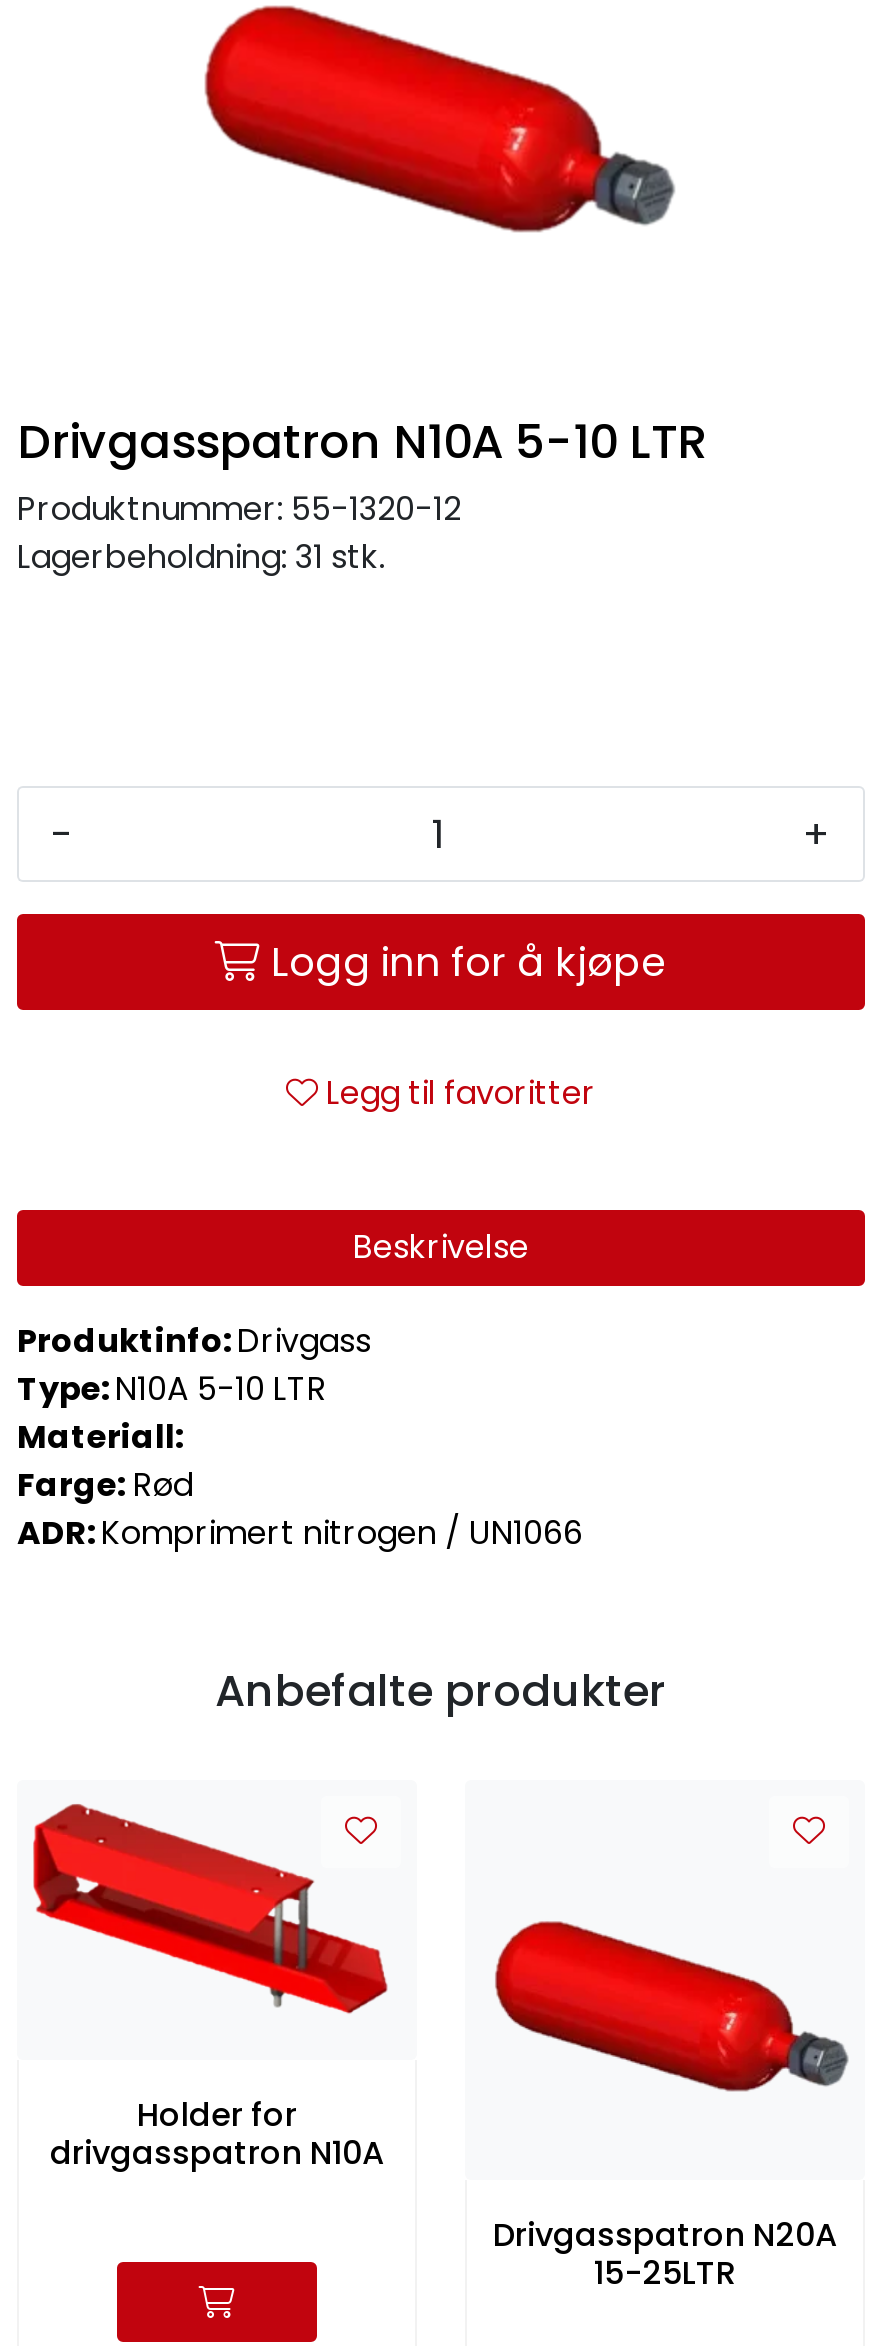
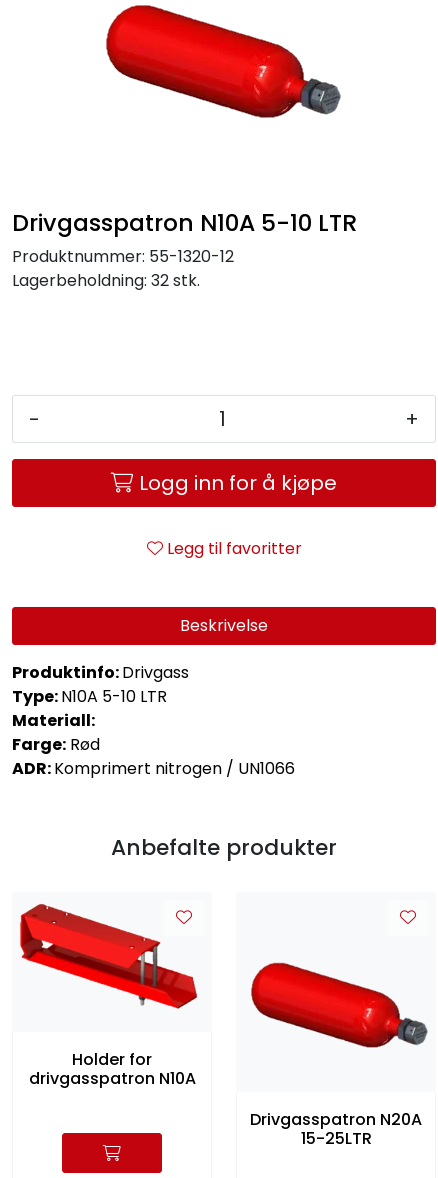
[17,533,385,579] Lagerbeholdning: 31 stk. -> [12,269,200,292] Lagerbeholdning: 32 stk.

